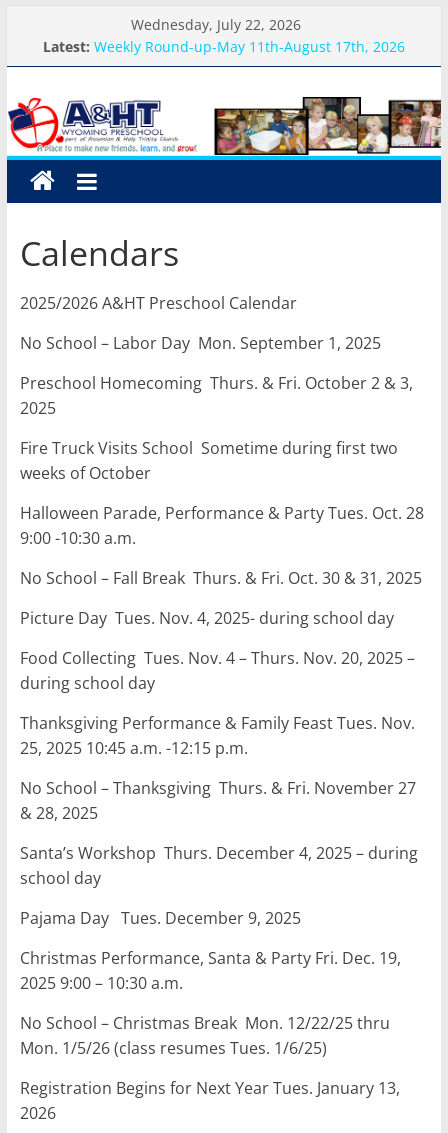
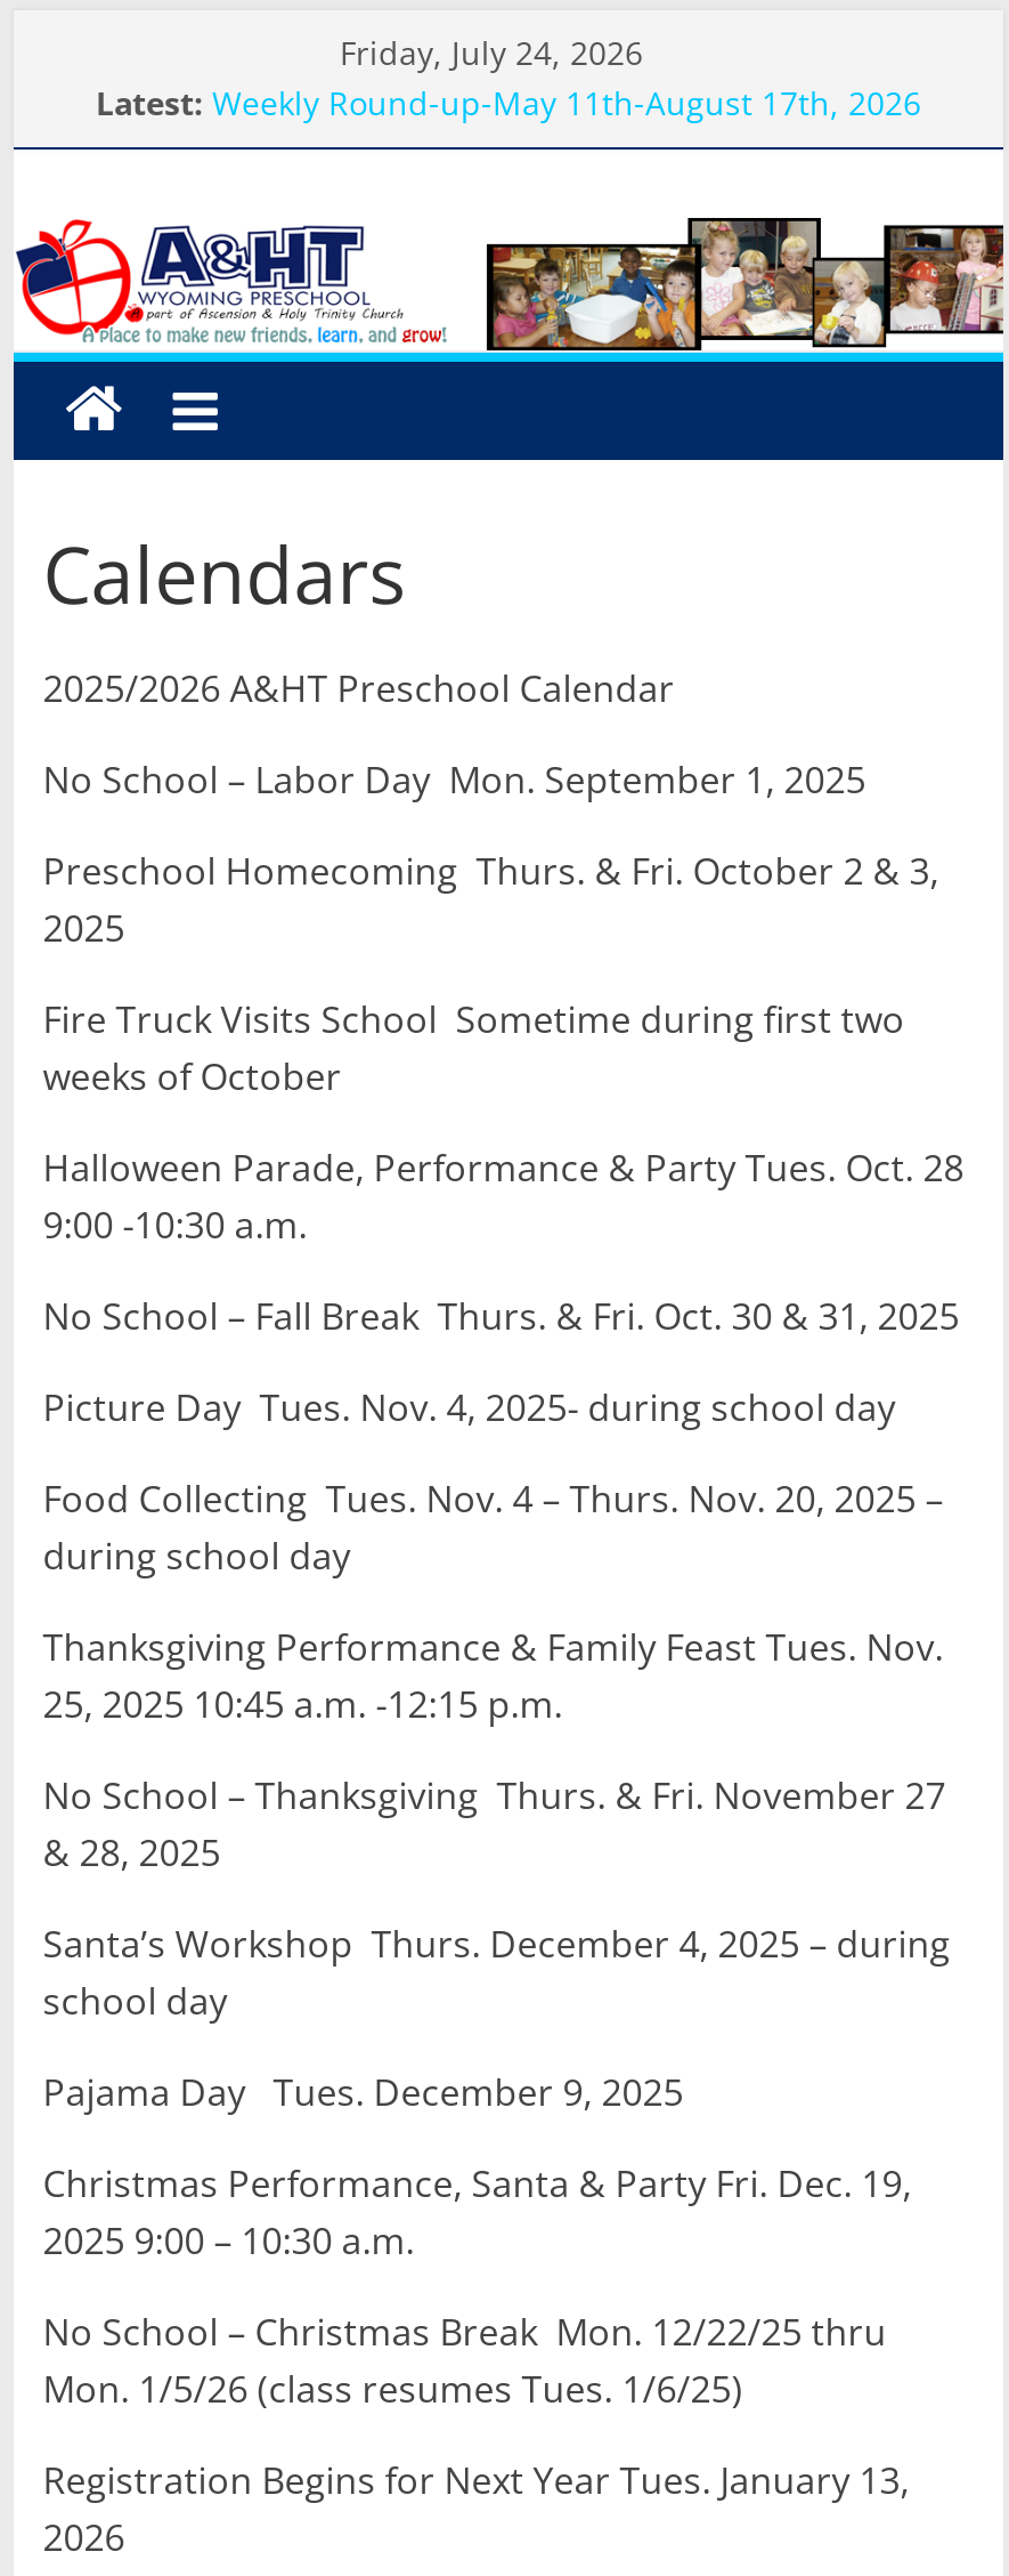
[131,15,301,34] Wednesday, July 22, 2026 -> [340,31,643,74] Friday, July 24, 2026

